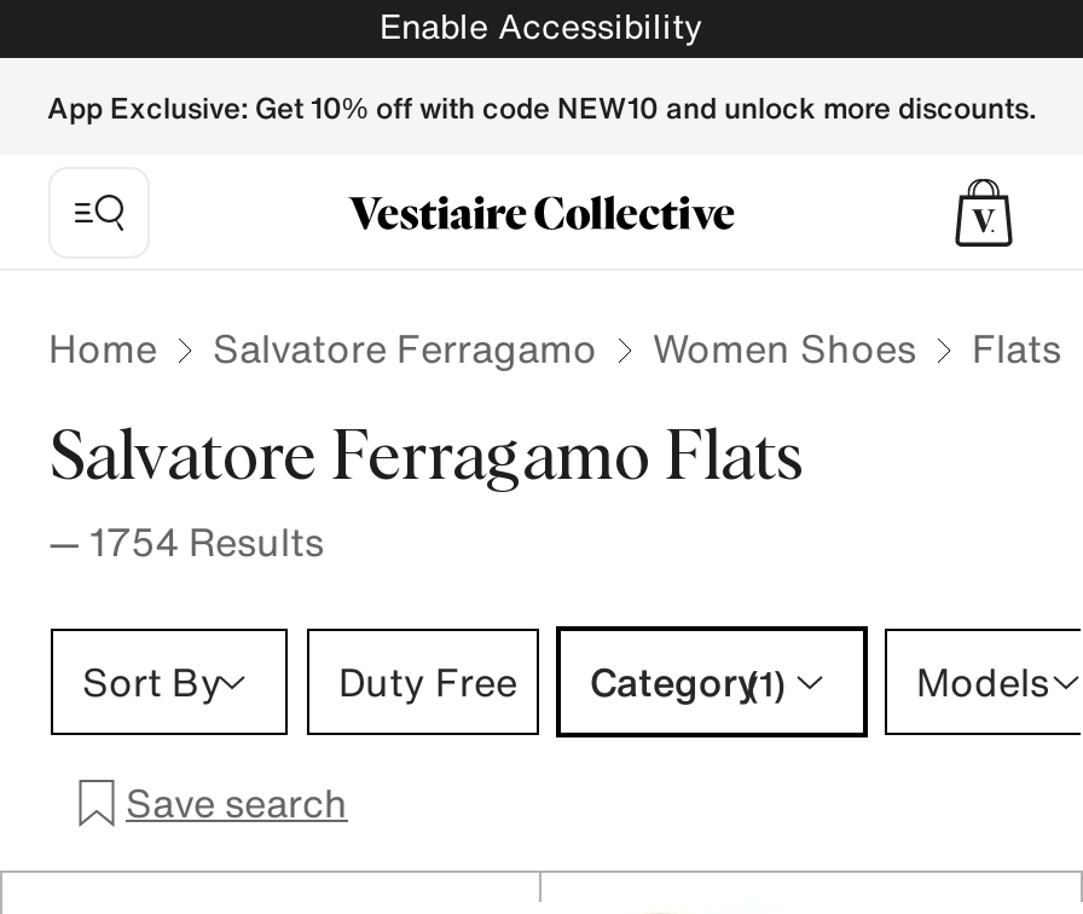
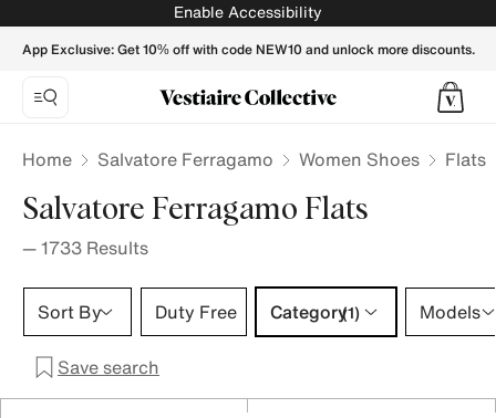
[48,513,324,571] — 1754 Results -> [22,234,148,261] — 1733 Results

